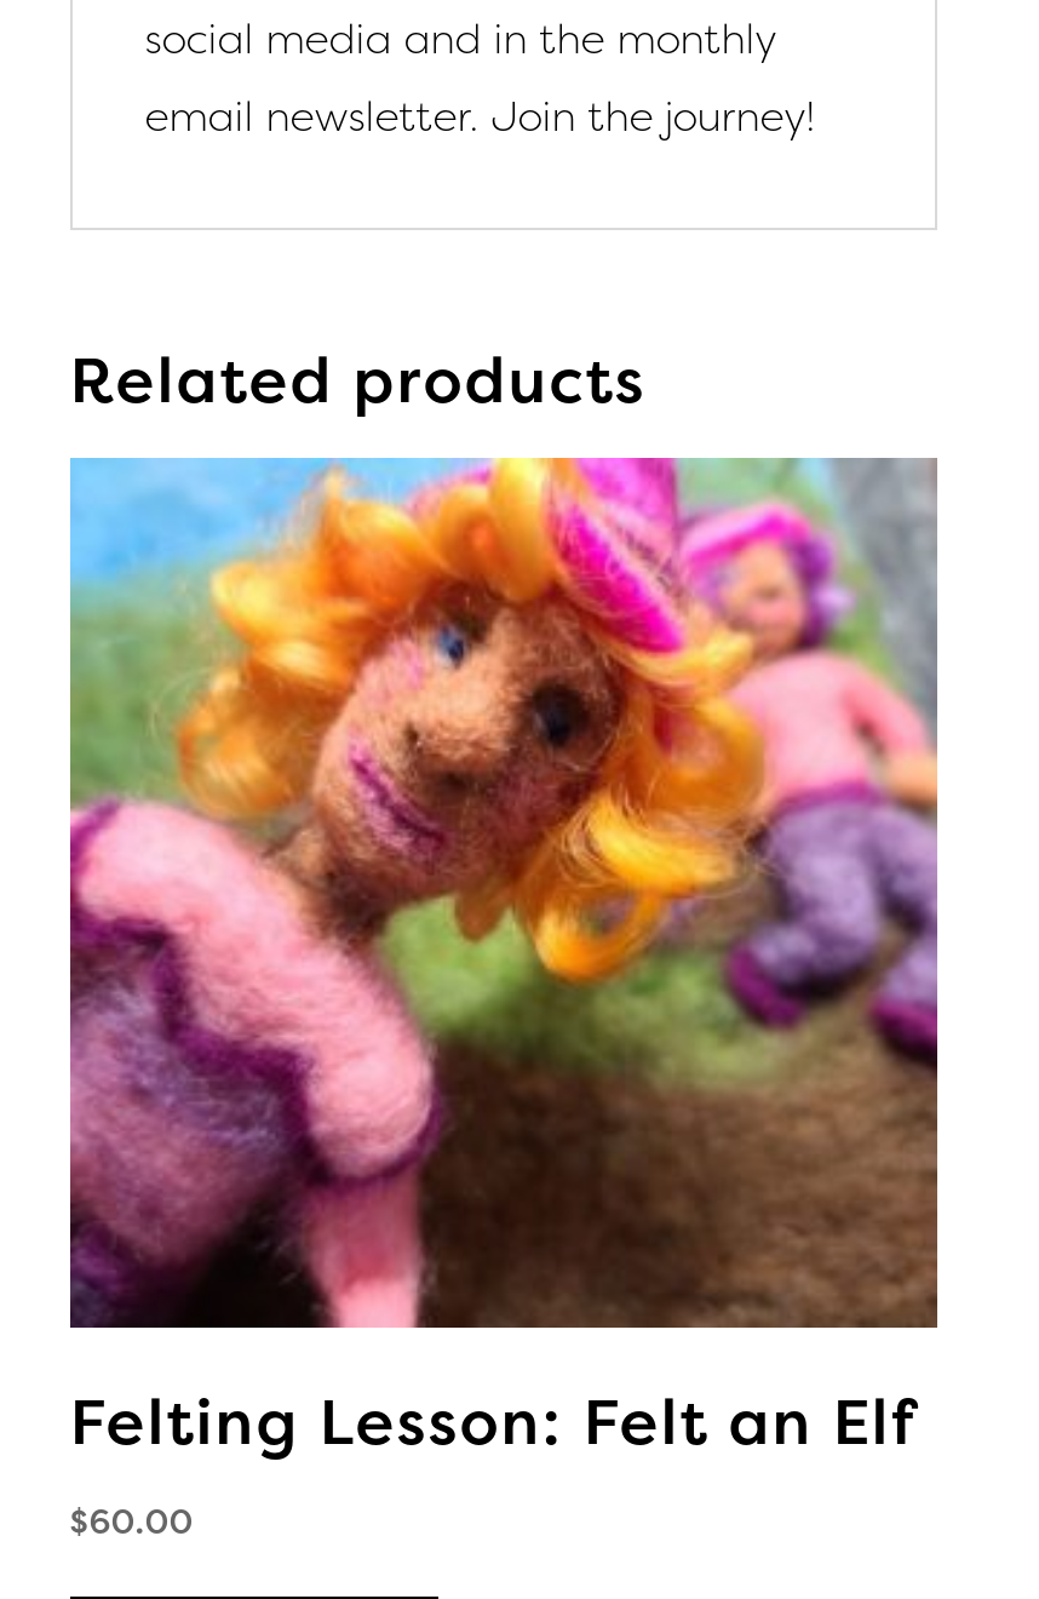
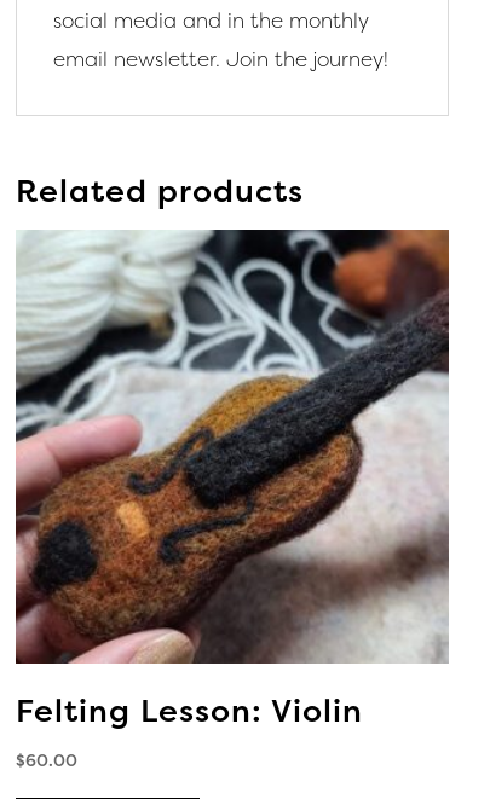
[68,455,937,1463] [image] | Felting Lesson: Felt an Elf -> [15,228,450,731] [image] | Felting Lesson: Violin

